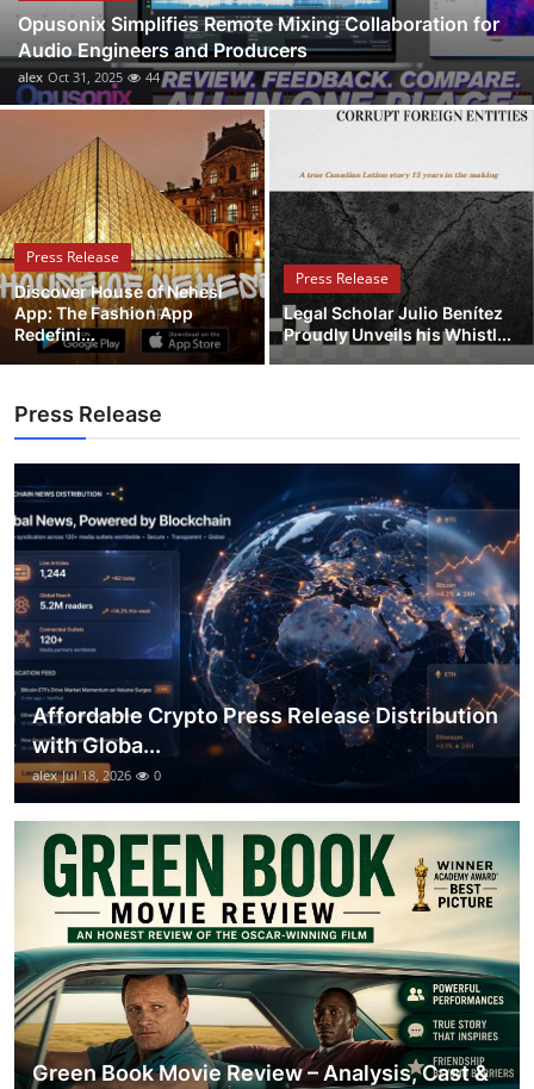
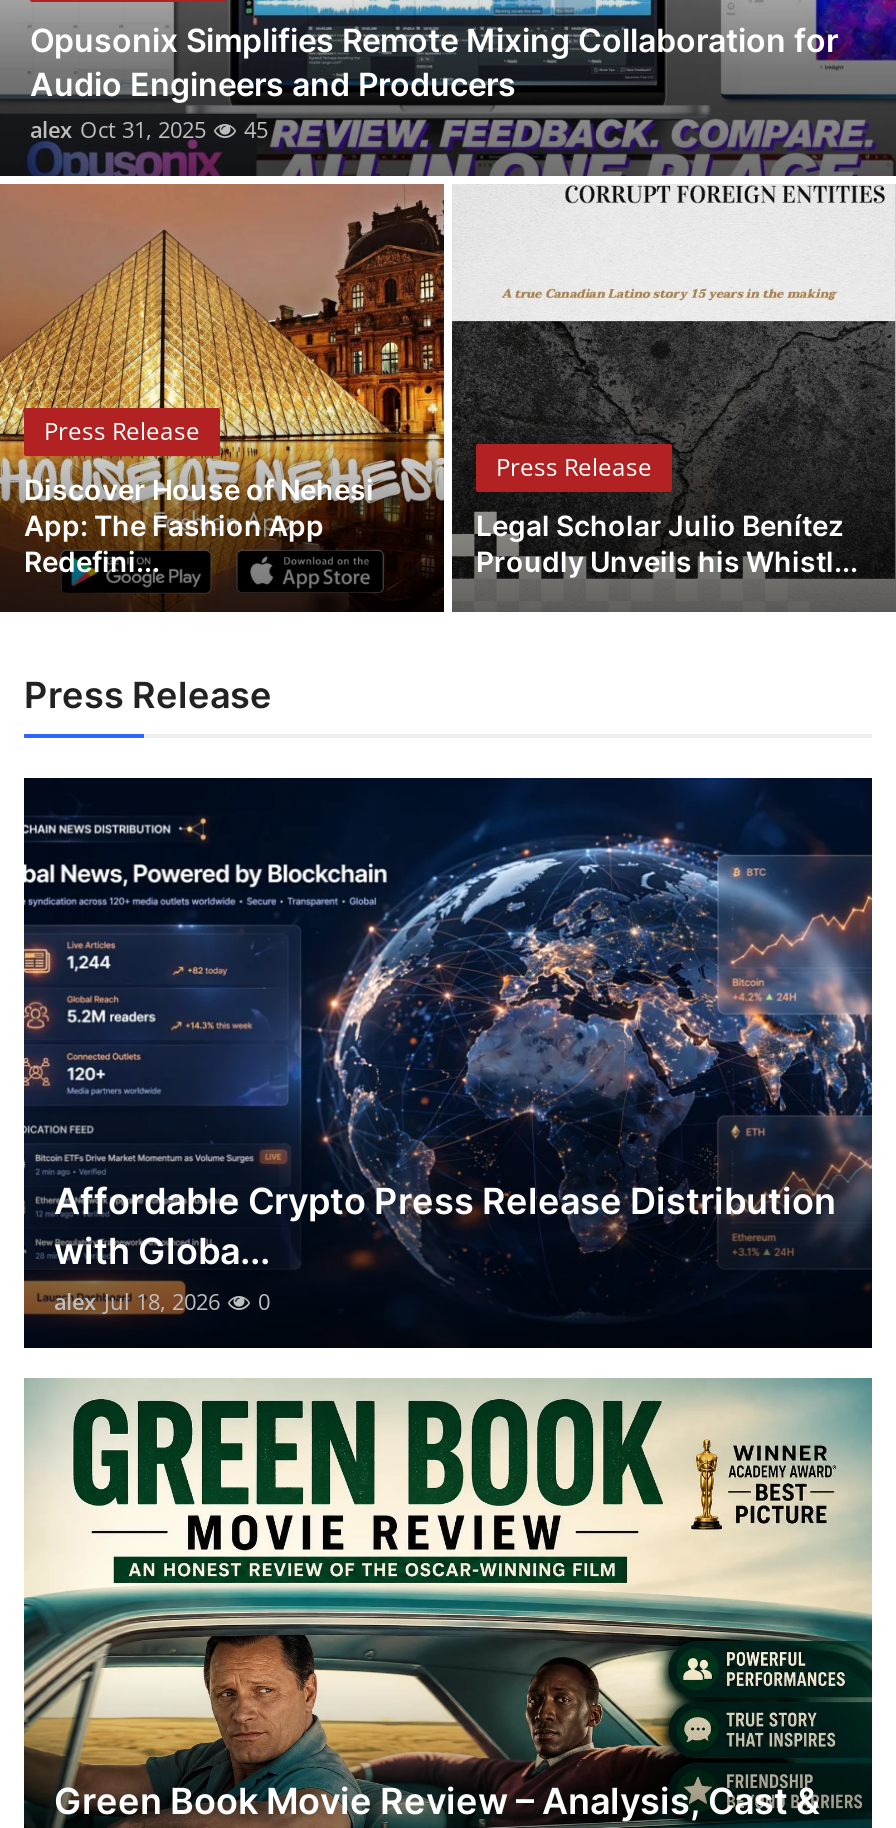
[142,68,160,86] 44 -> [238,114,268,144] 45

